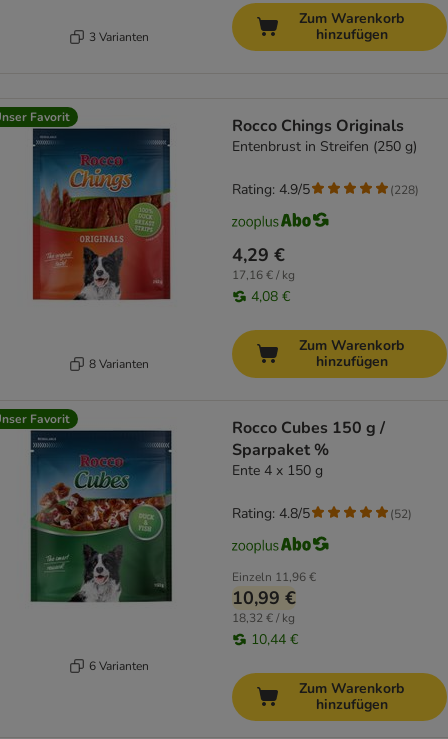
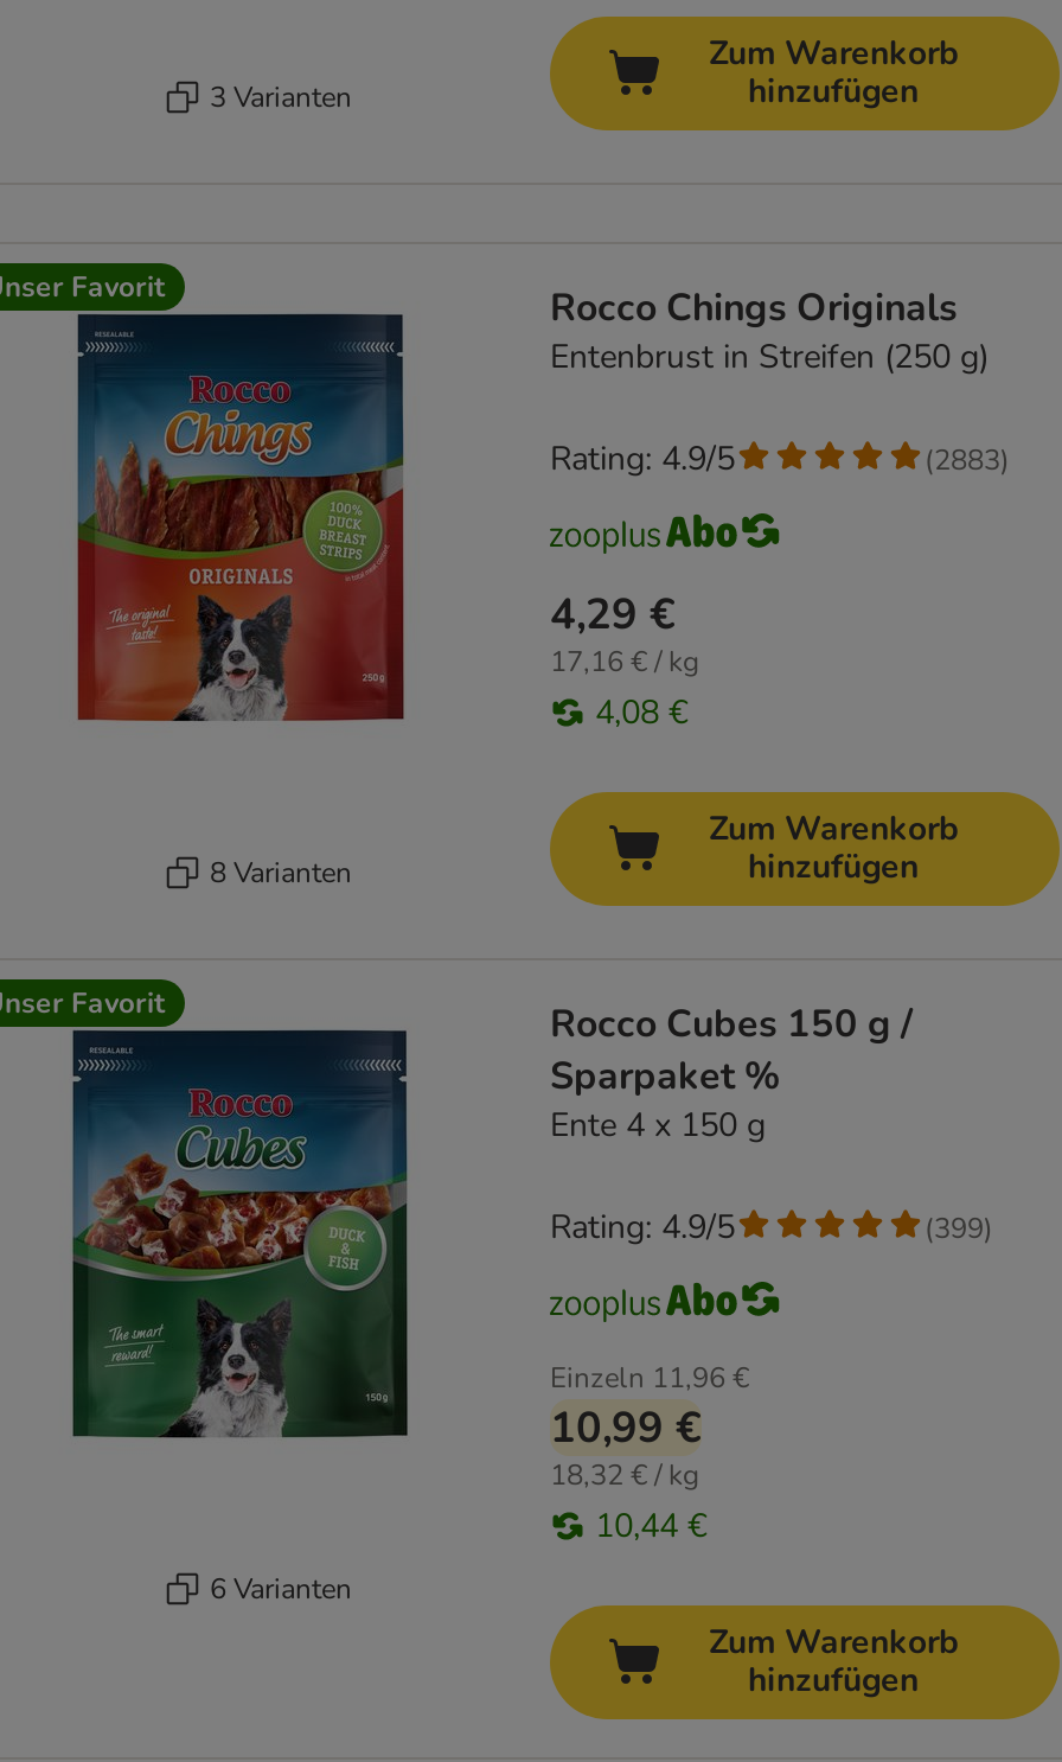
[390,182,419,198] (228) -> [925,440,1010,478] (2883)
[232,504,310,523] Rating: 4.8/5 -> [550,1205,735,1250] Rating: 4.9/5
[390,506,412,522] (52) -> [925,1208,993,1246] (399)

